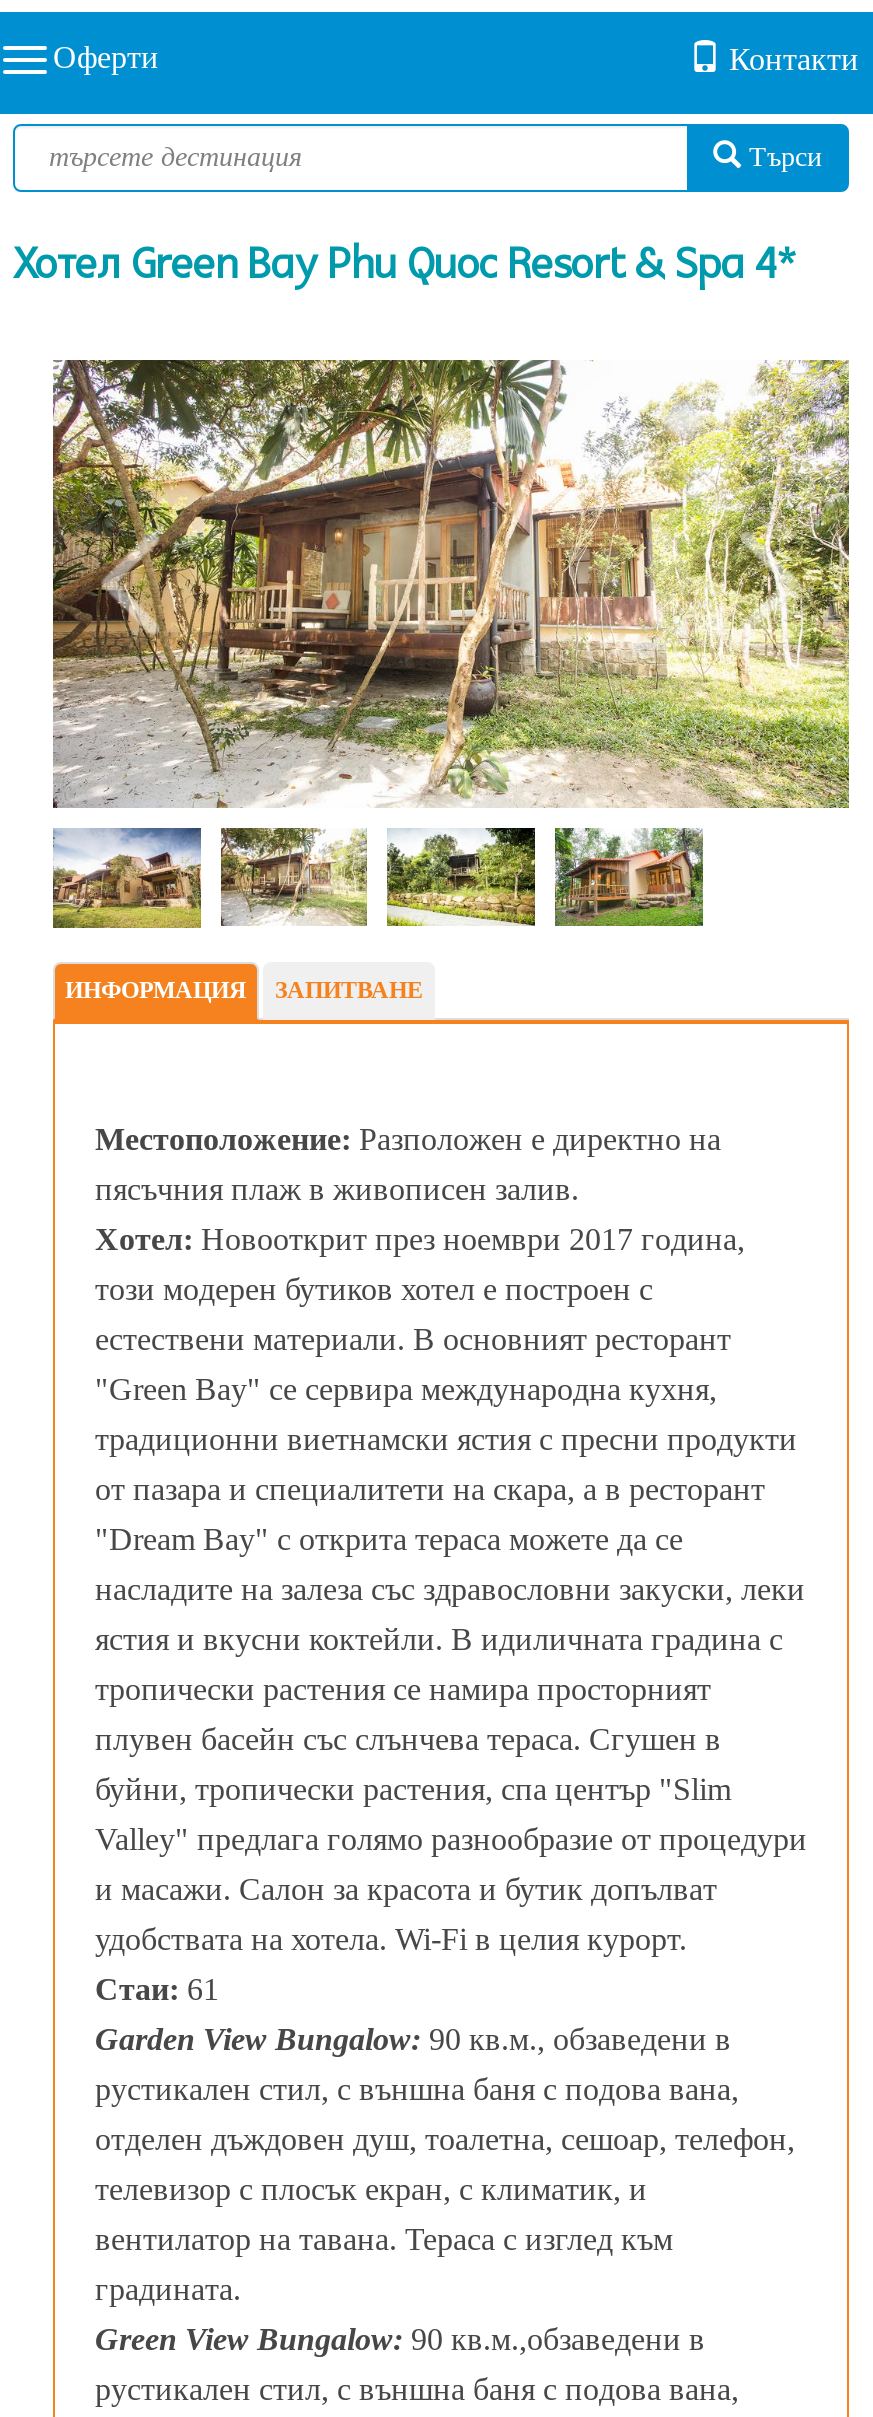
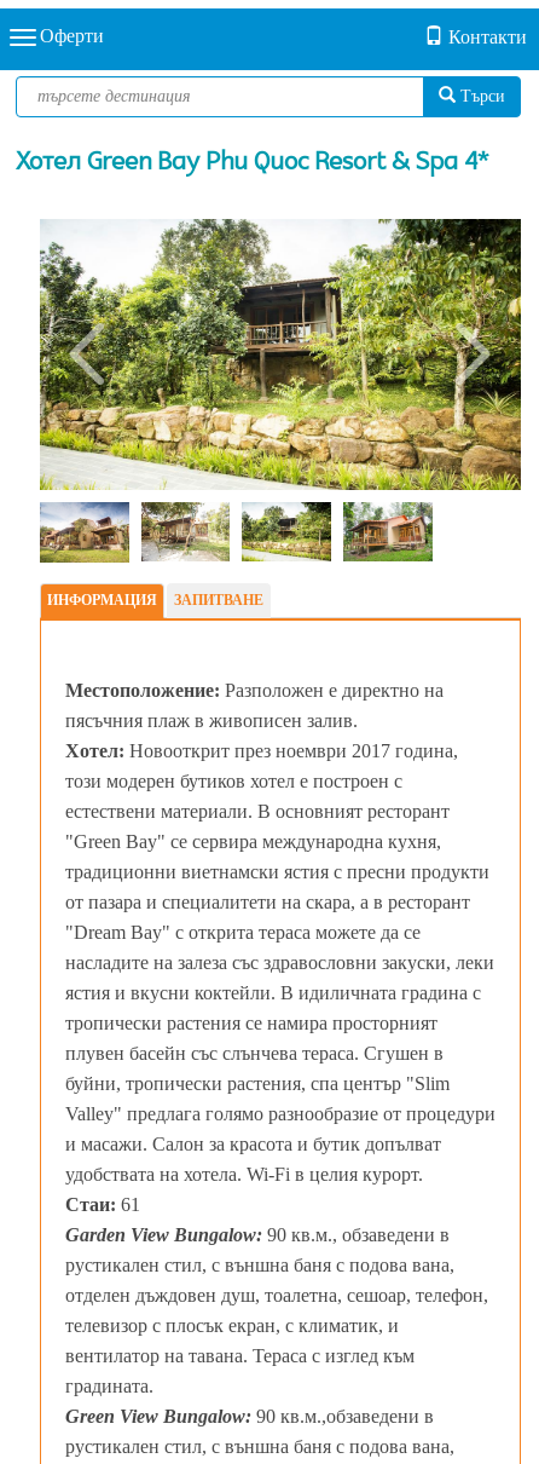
[51,358,851,810] [image] -> [39,218,522,491] [image]

